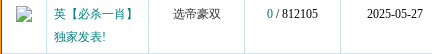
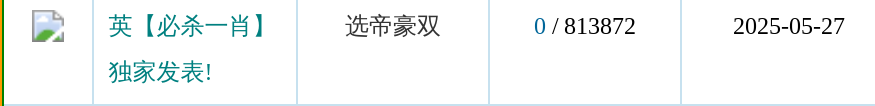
[267,7,318,21] 0 / 812105 -> [534,12,636,40] 0 / 813872

